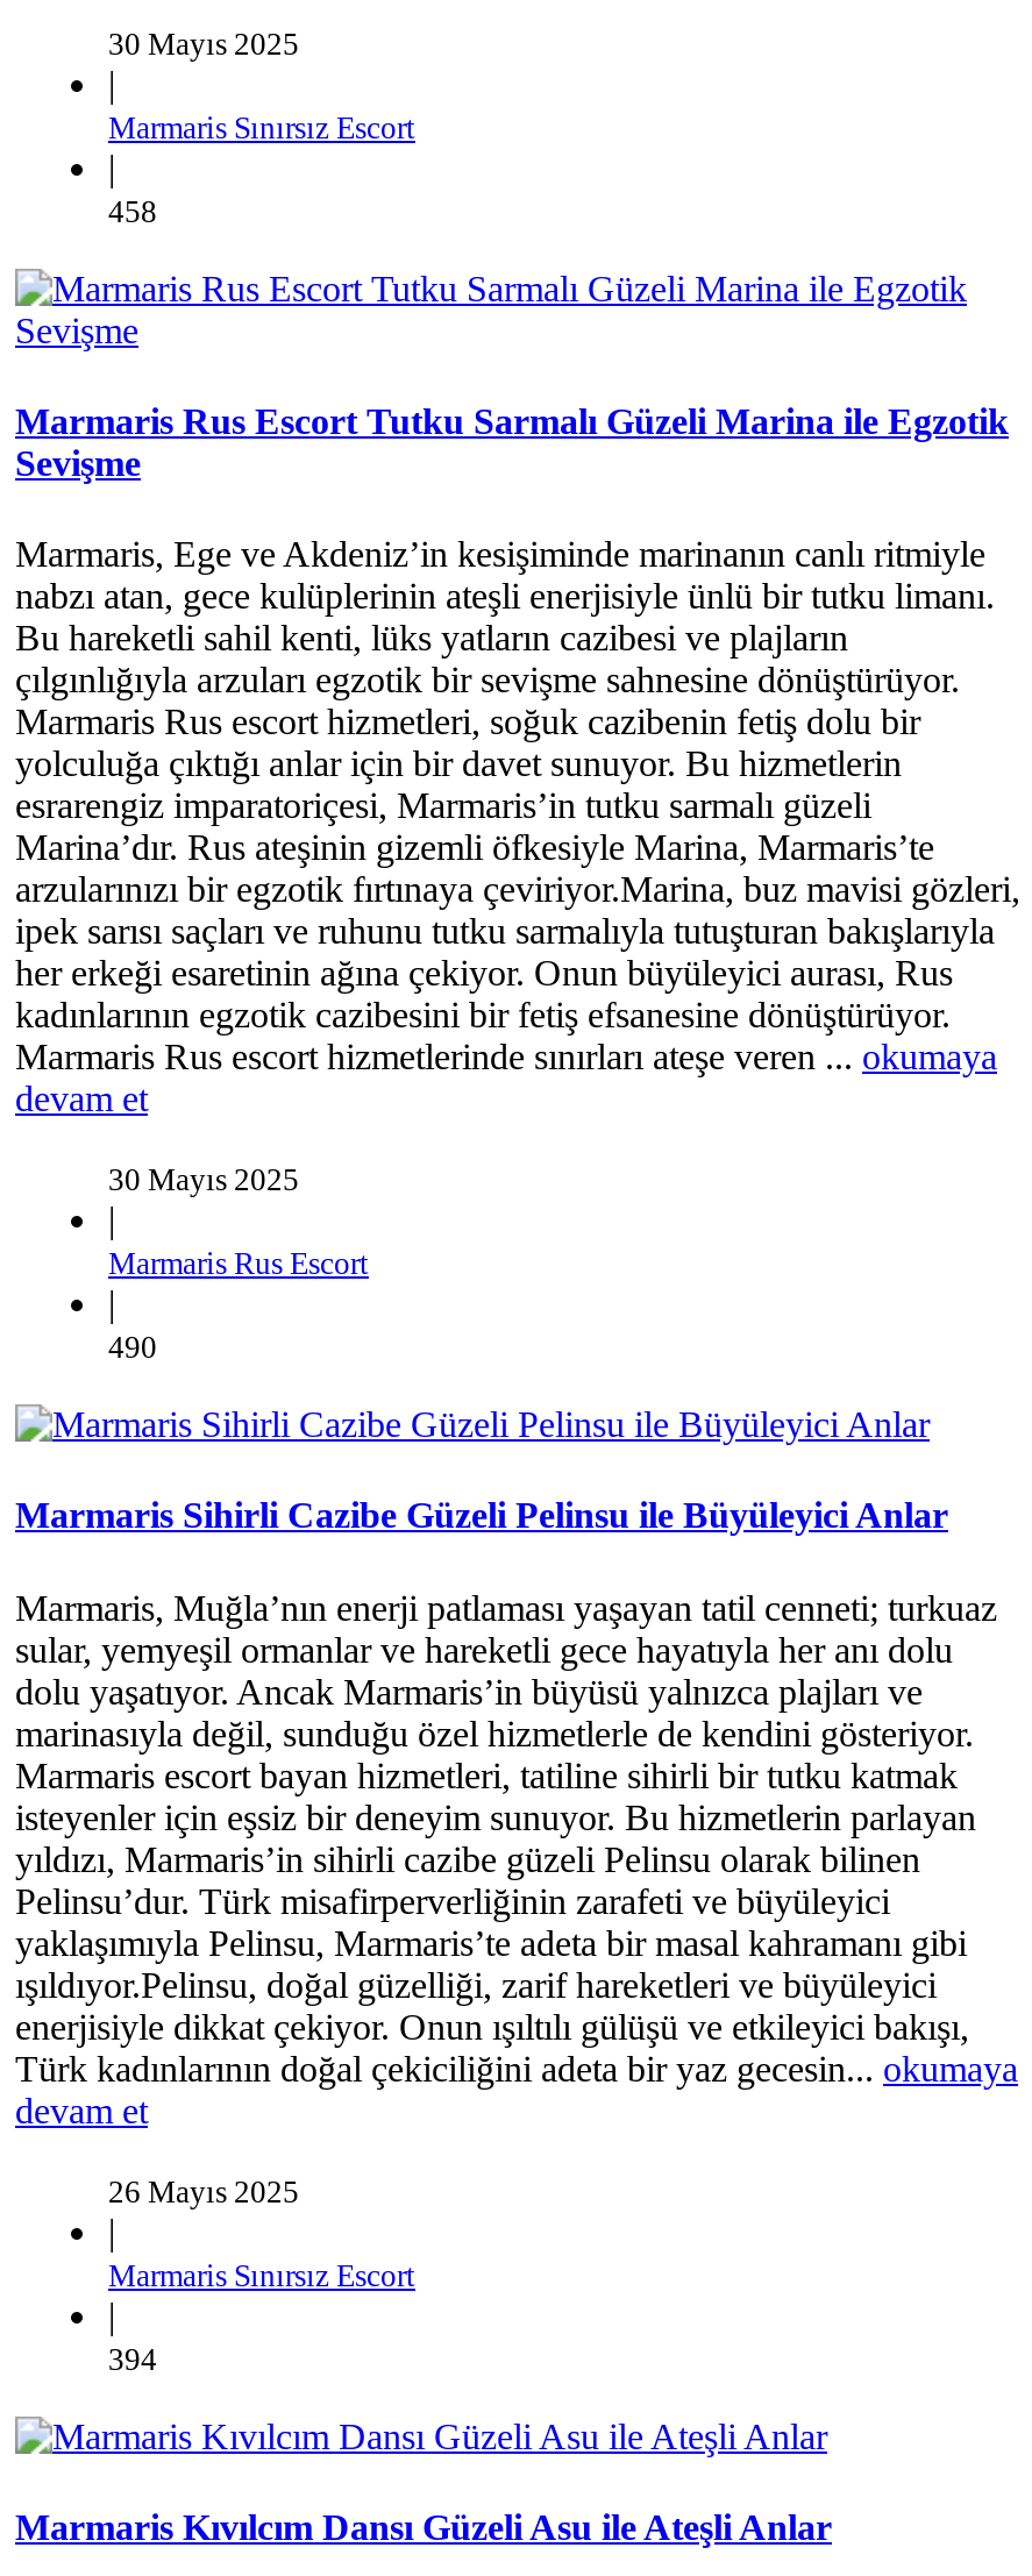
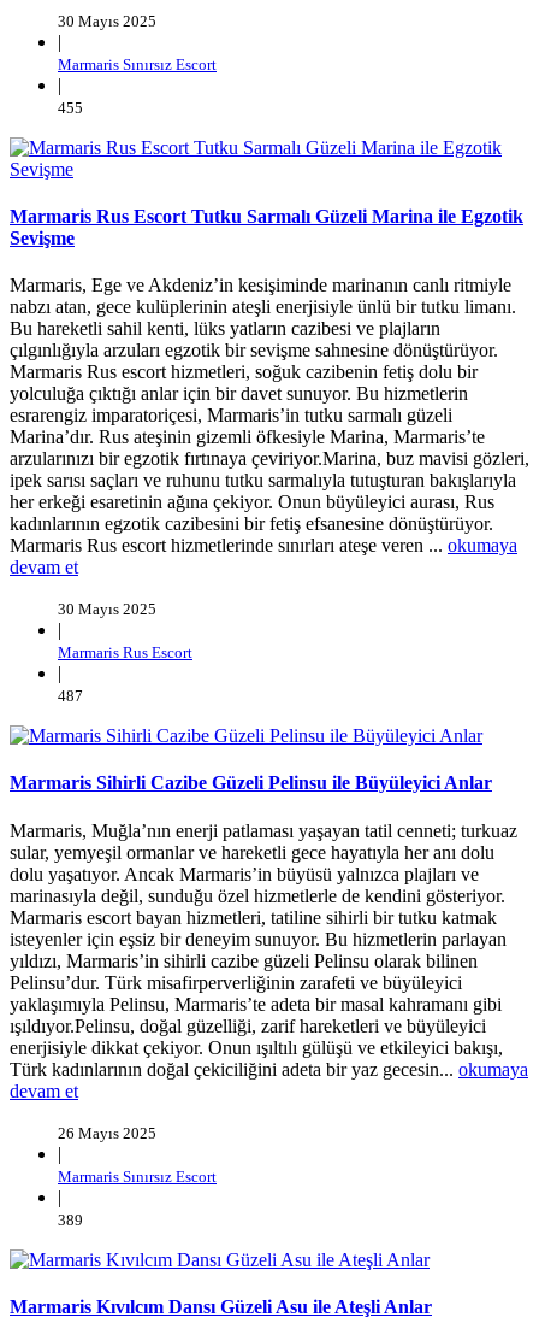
[108,193,157,228] 458 -> [58,98,83,116] 455
[108,1330,157,1365] 490 -> [58,687,83,705] 487
[108,2341,157,2376] 394 -> [58,1210,83,1229] 389

